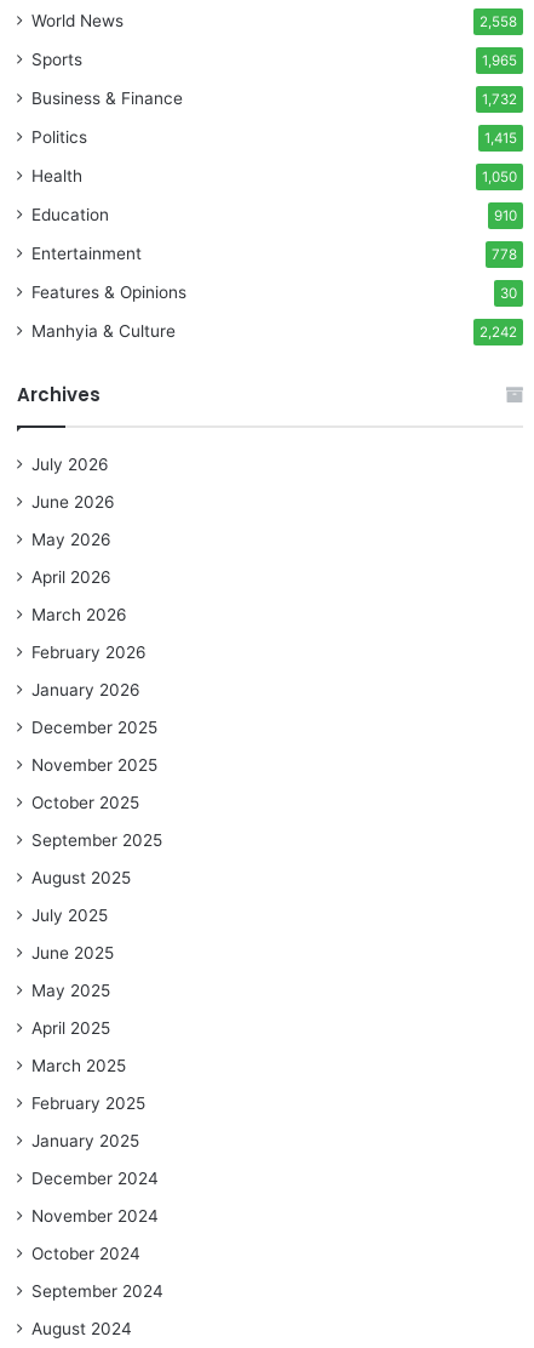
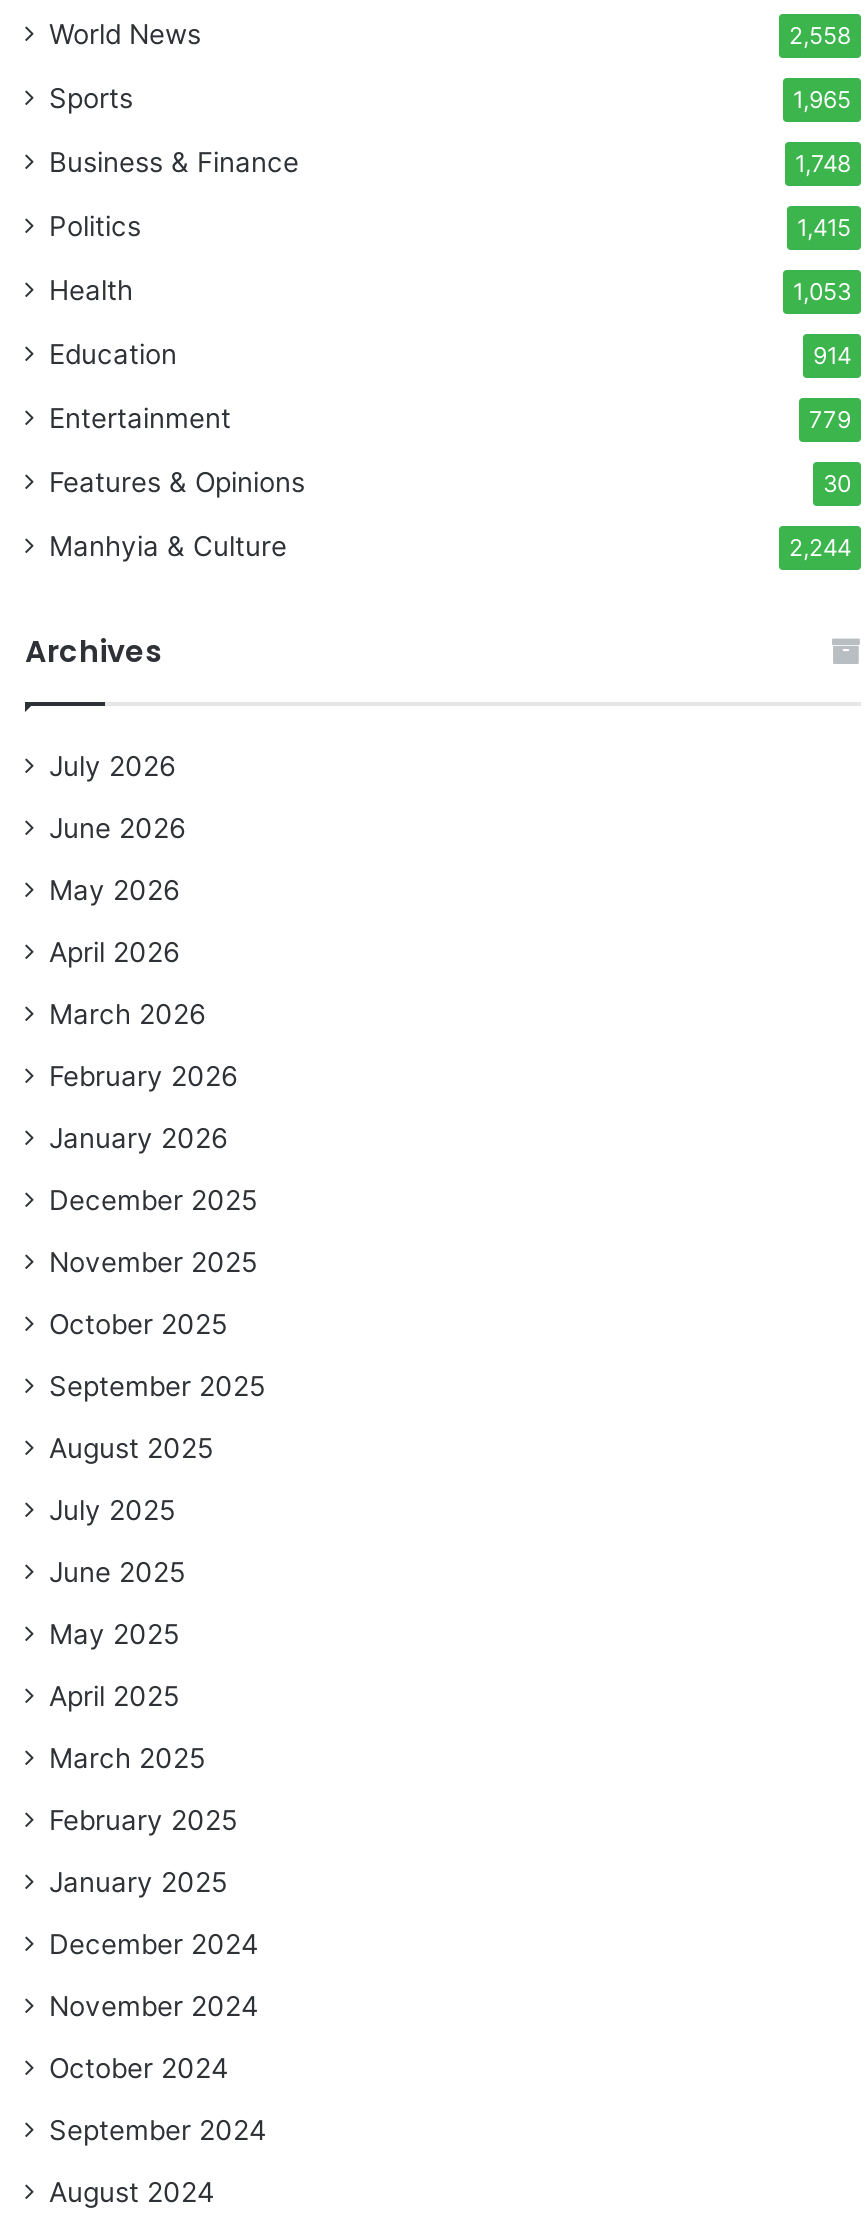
[482,91,517,108] 1,732 -> [795,150,851,178] 1,748
[482,169,517,186] 1,050 -> [793,278,851,306] 1,053
[494,207,517,224] 910 -> [813,342,851,370] 914
[492,246,517,263] 778 -> [809,406,851,434] 779
[480,324,517,341] 2,242 -> [789,534,851,562] 2,244

